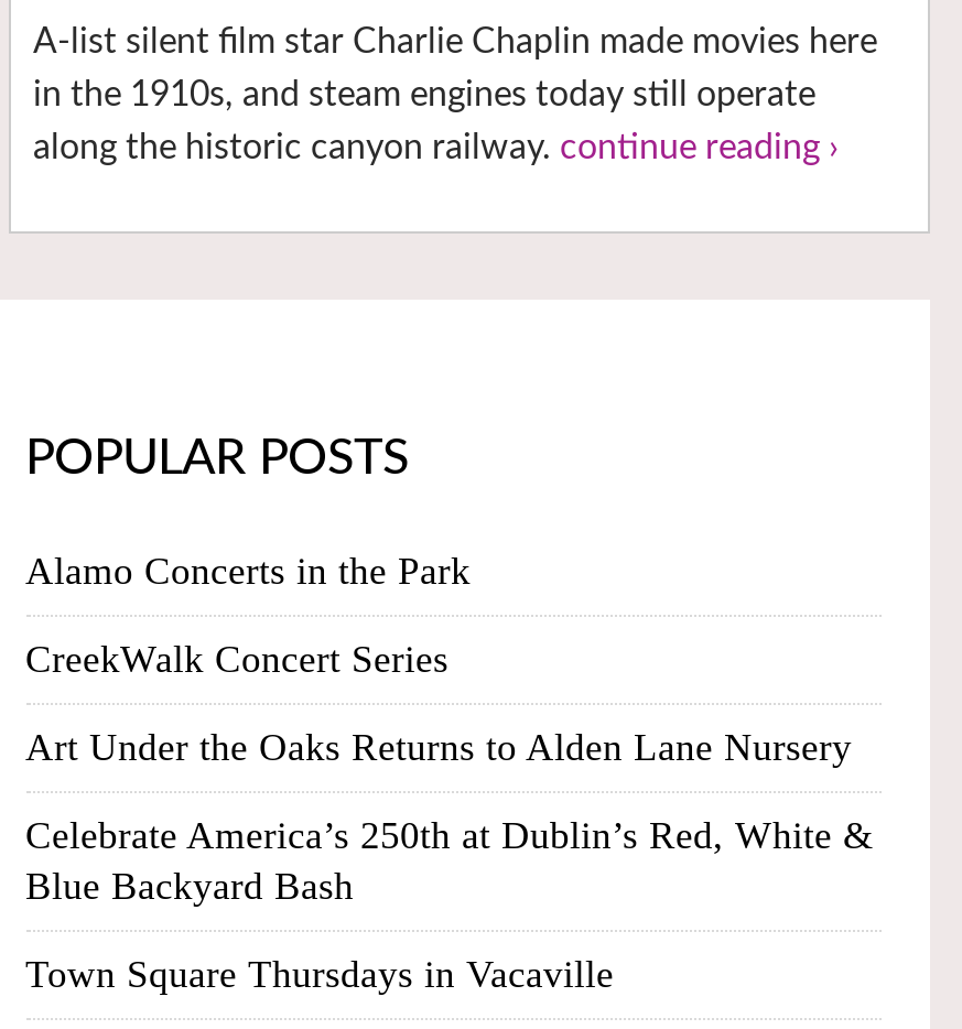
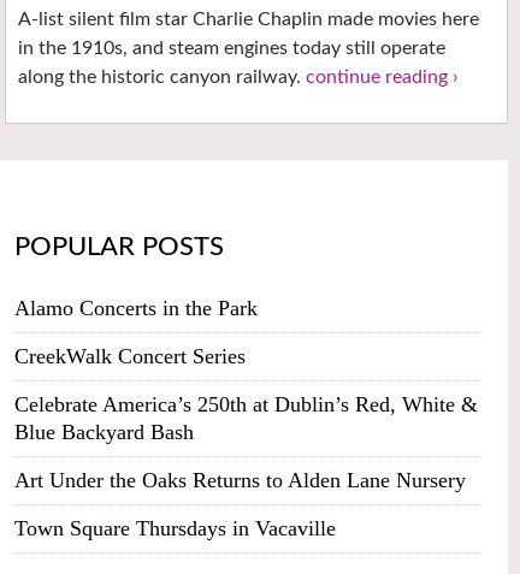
moved [25,725,852,769] -> [14,468,465,492]: Art Under the Oaks Returns to Alden Lane Nursery
moved [25,813,874,908] -> [14,392,477,444]: Celebrate America’s 250th at Dublin’s Red, White & | Blue Backyard Bash

